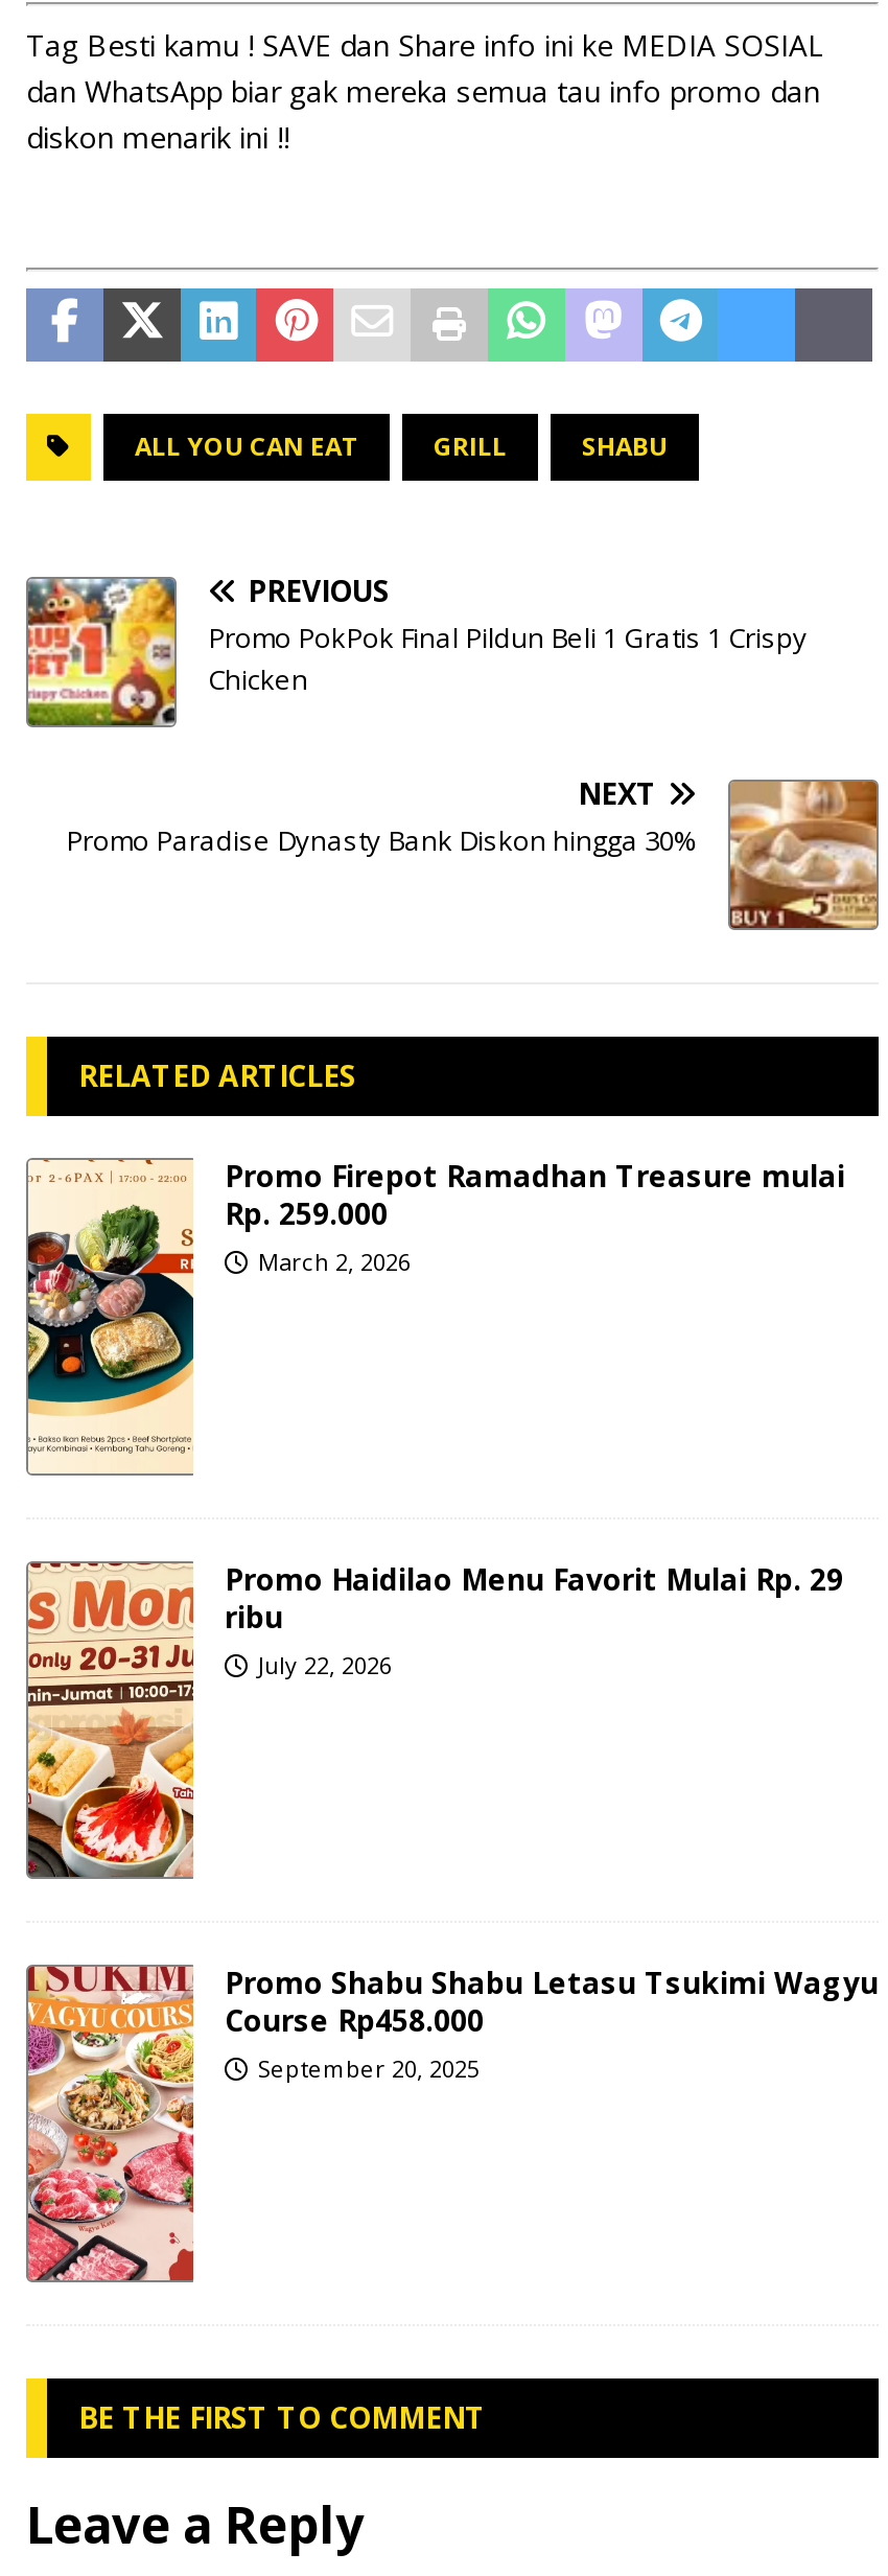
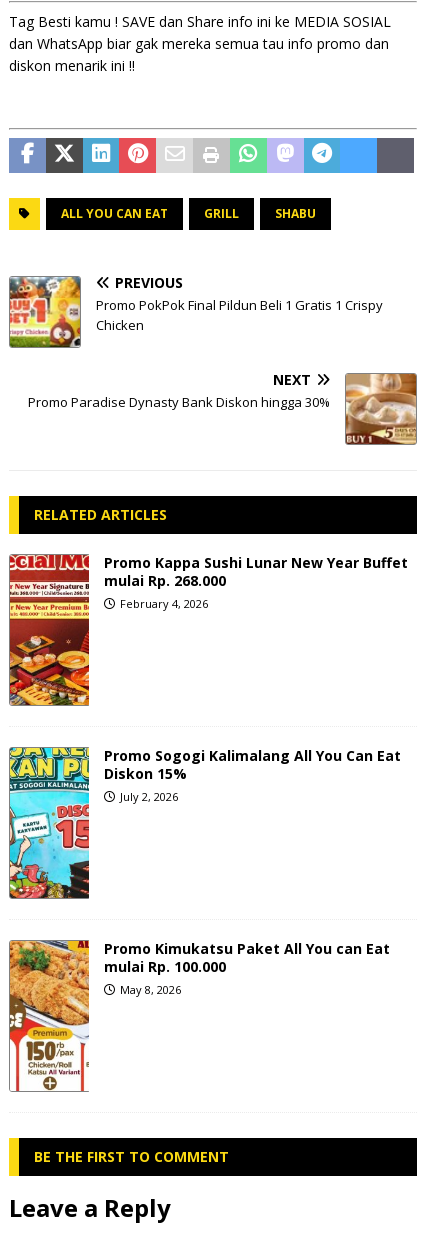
[26,1155,845,1473] [image] | Promo Firepot Ramadhan Treasure mulai | Rp. 259.000 | March 2, 2026 -> [9,552,408,706] [image] | Promo Kappa Sushi Lunar New Year Buffet | mulai Rp. 268.000 | February 4, 2026
[26,1558,843,1879] [image] | Promo Haidilao Menu Favorit Mulai Rp. 29 | ribu | July 22, 2026 -> [9,745,401,899] [image] | Promo Sogogi Kalimalang All You Can Eat | Diskon 15% | July 2, 2026
[26,1962,879,2282] [image] | Promo Shabu Shabu Letasu Tsukimi Wagyu | Course Rp458.000 | September 20, 2025 -> [9,938,390,1092] [image] | Promo Kimukatsu Paket All You can Eat | mulai Rp. 100.000 | May 8, 2026

